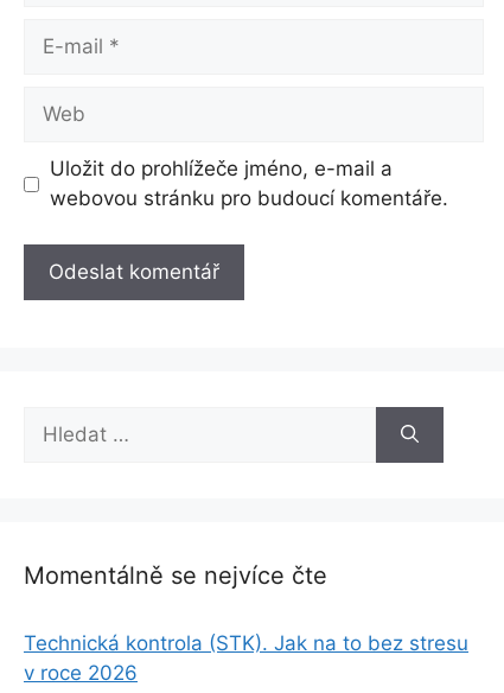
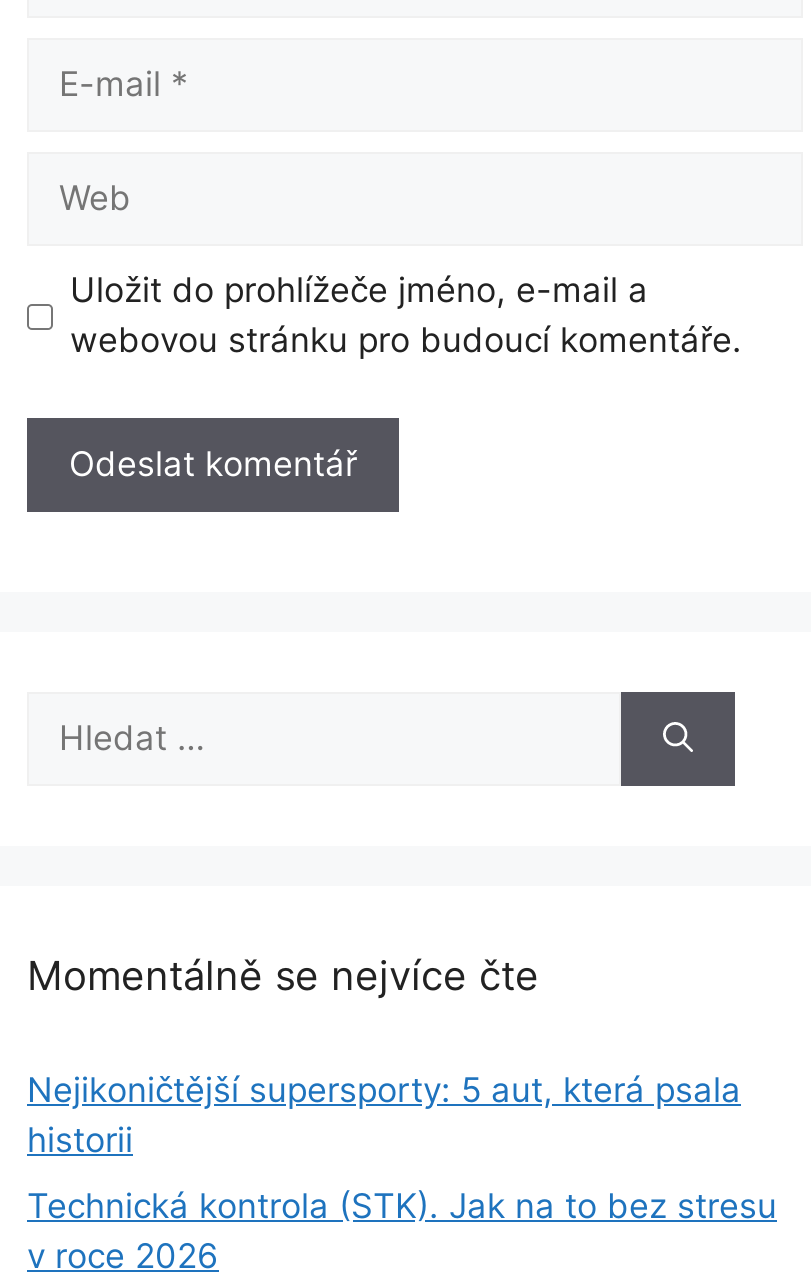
none -> [27,1069,741,1159] Nejikoničtější supersporty: 5 aut, která psala | historii

